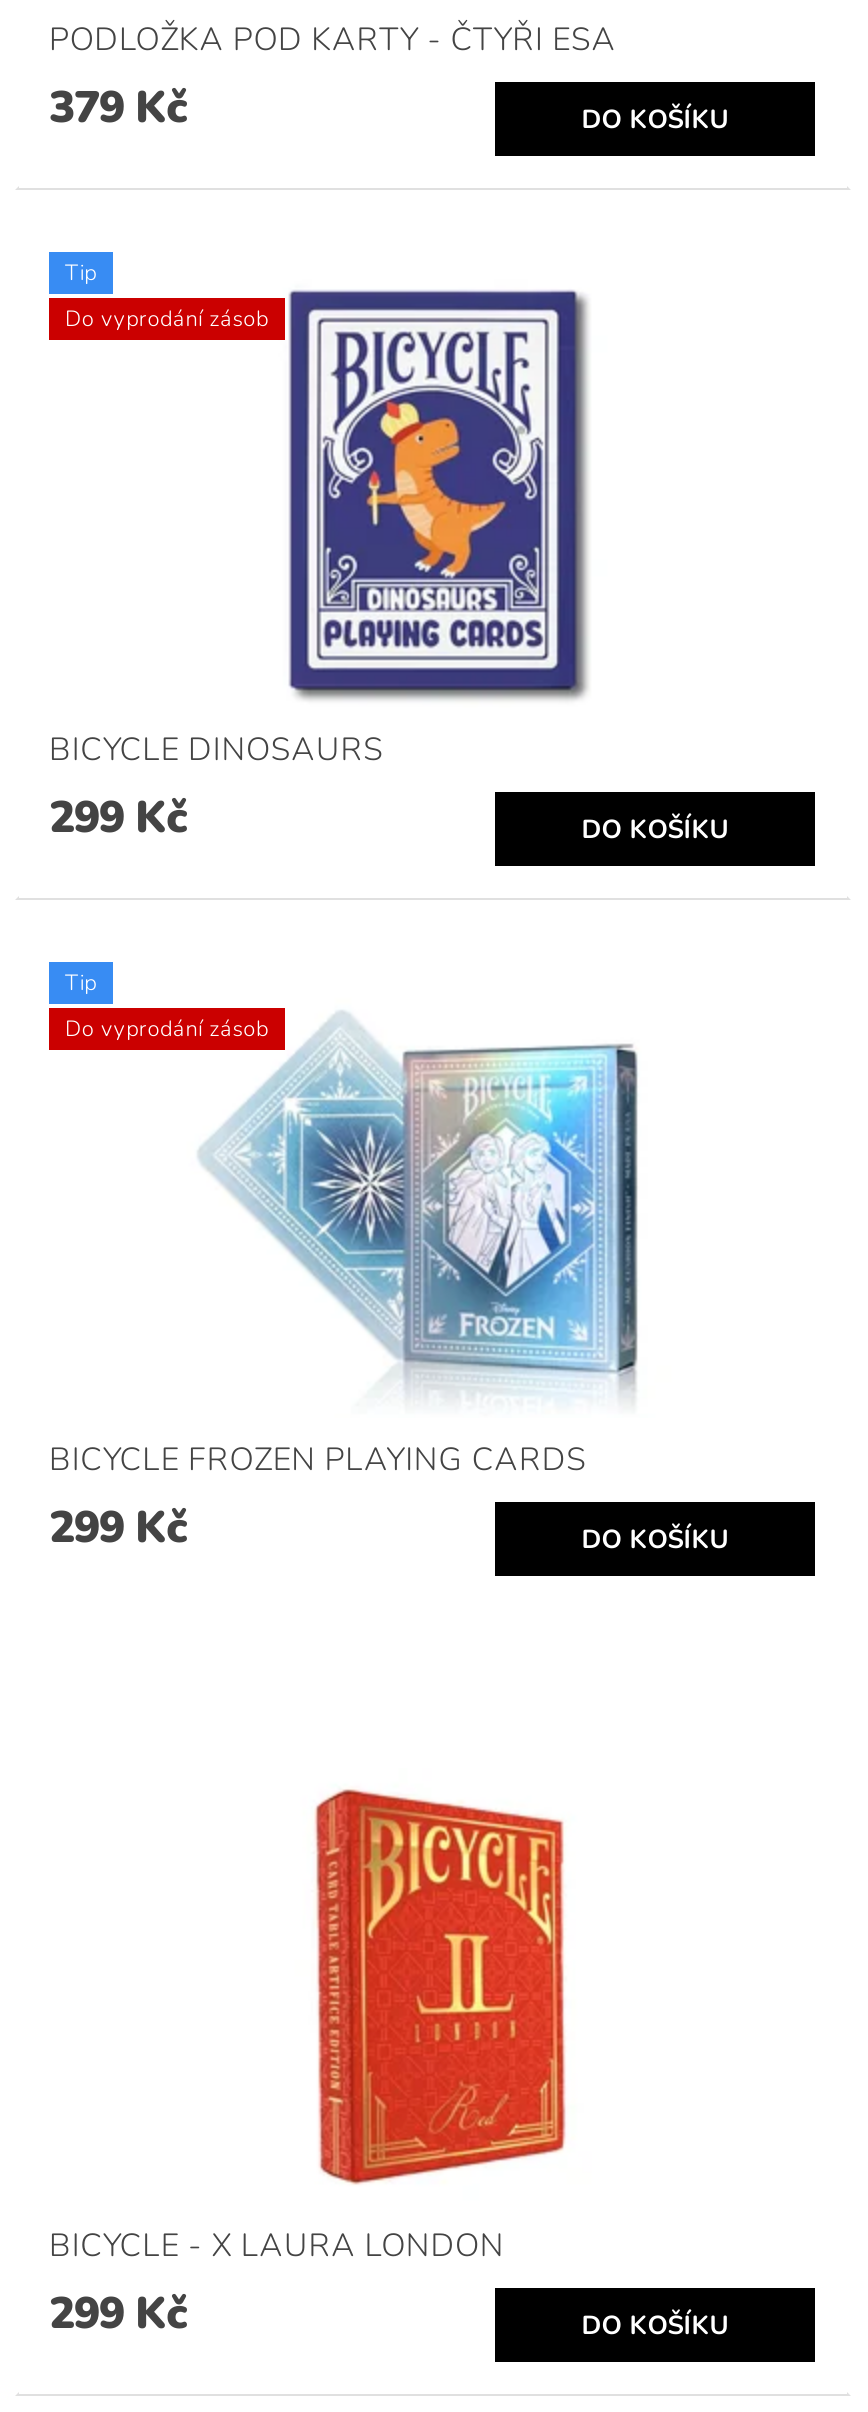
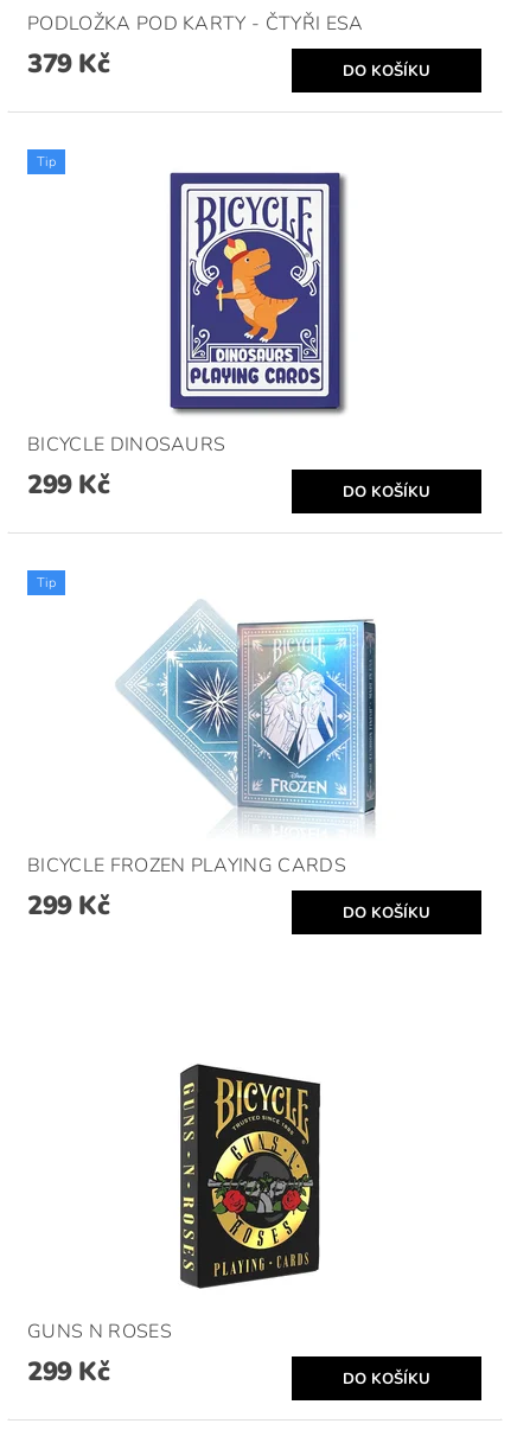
[65,304,269,334] Do vyprodání zásob -> none
[65,1014,269,1044] Do vyprodání zásob -> none
[49,1788,567,2268] [image] | BICYCLE - X LAURA LONDON -> [27,1061,333,1345] [image] | GUNS N ROSES

